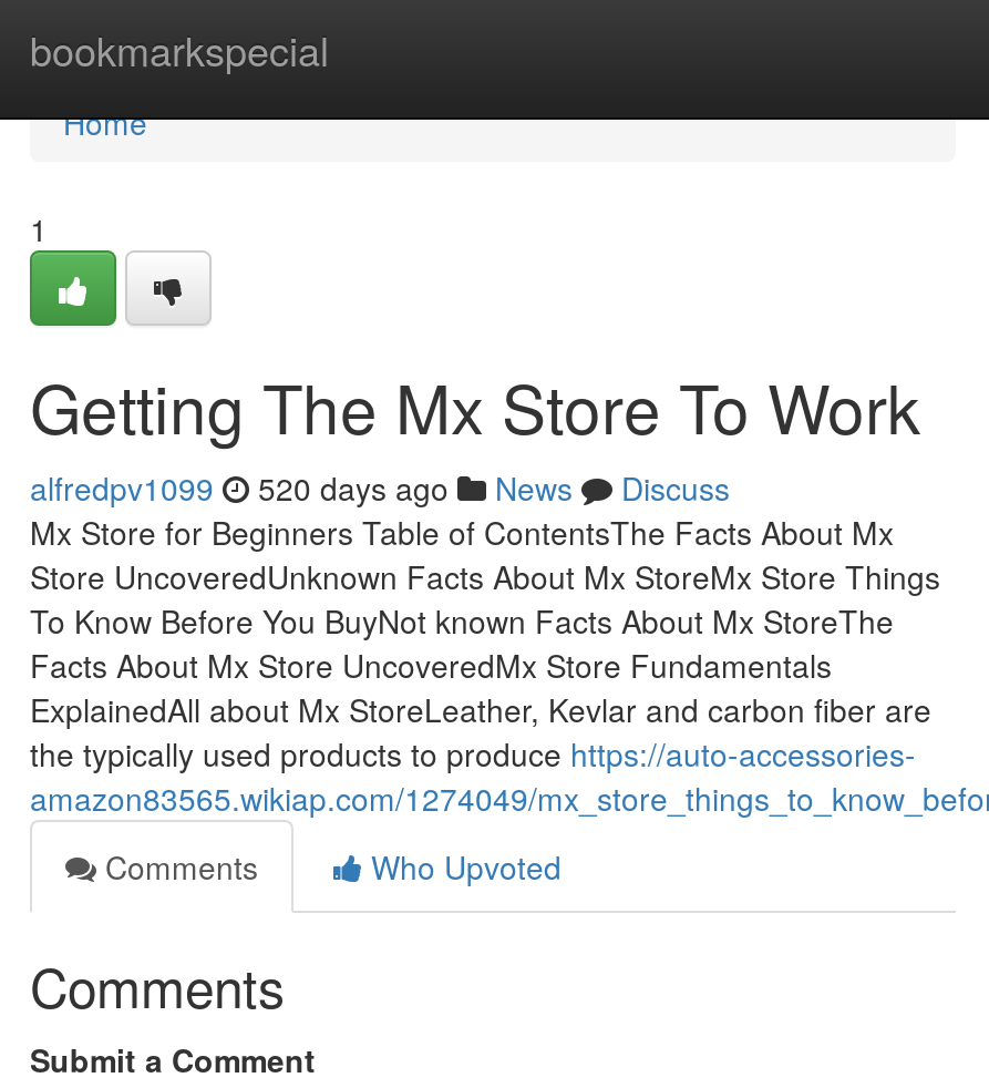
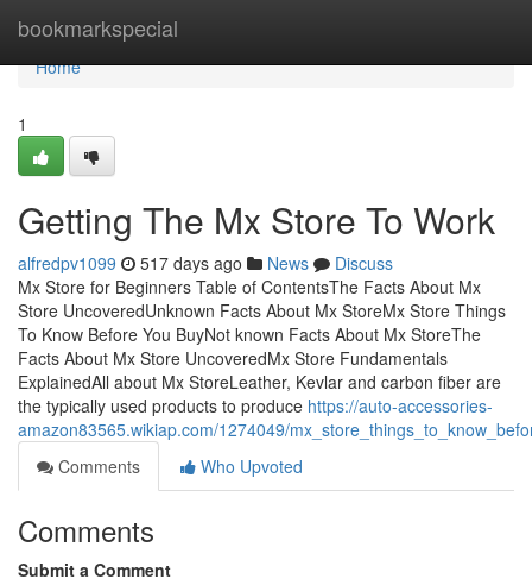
[30,465,730,510] alfredpv1099 520 days ago News Discuss -> [18,251,393,275] alfredpv1099 517 days ago News Discuss

